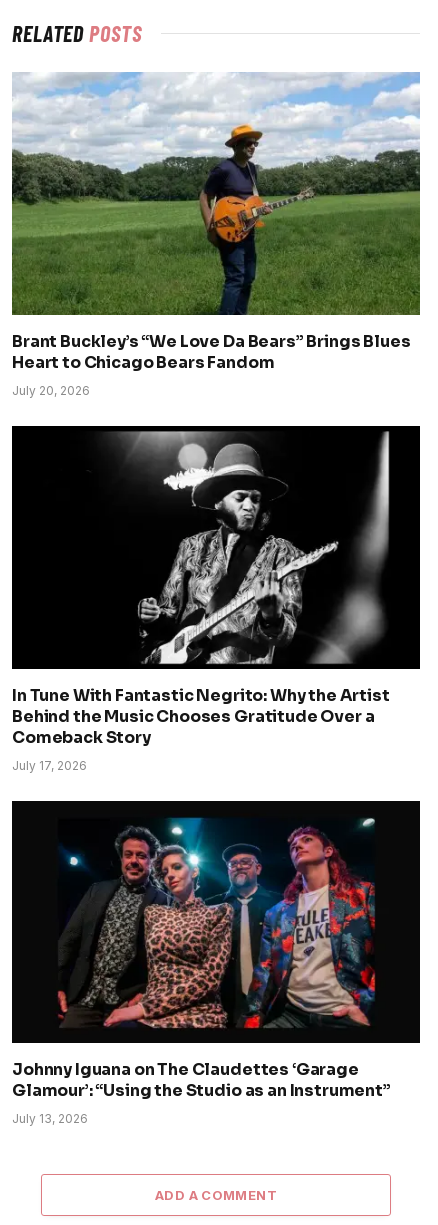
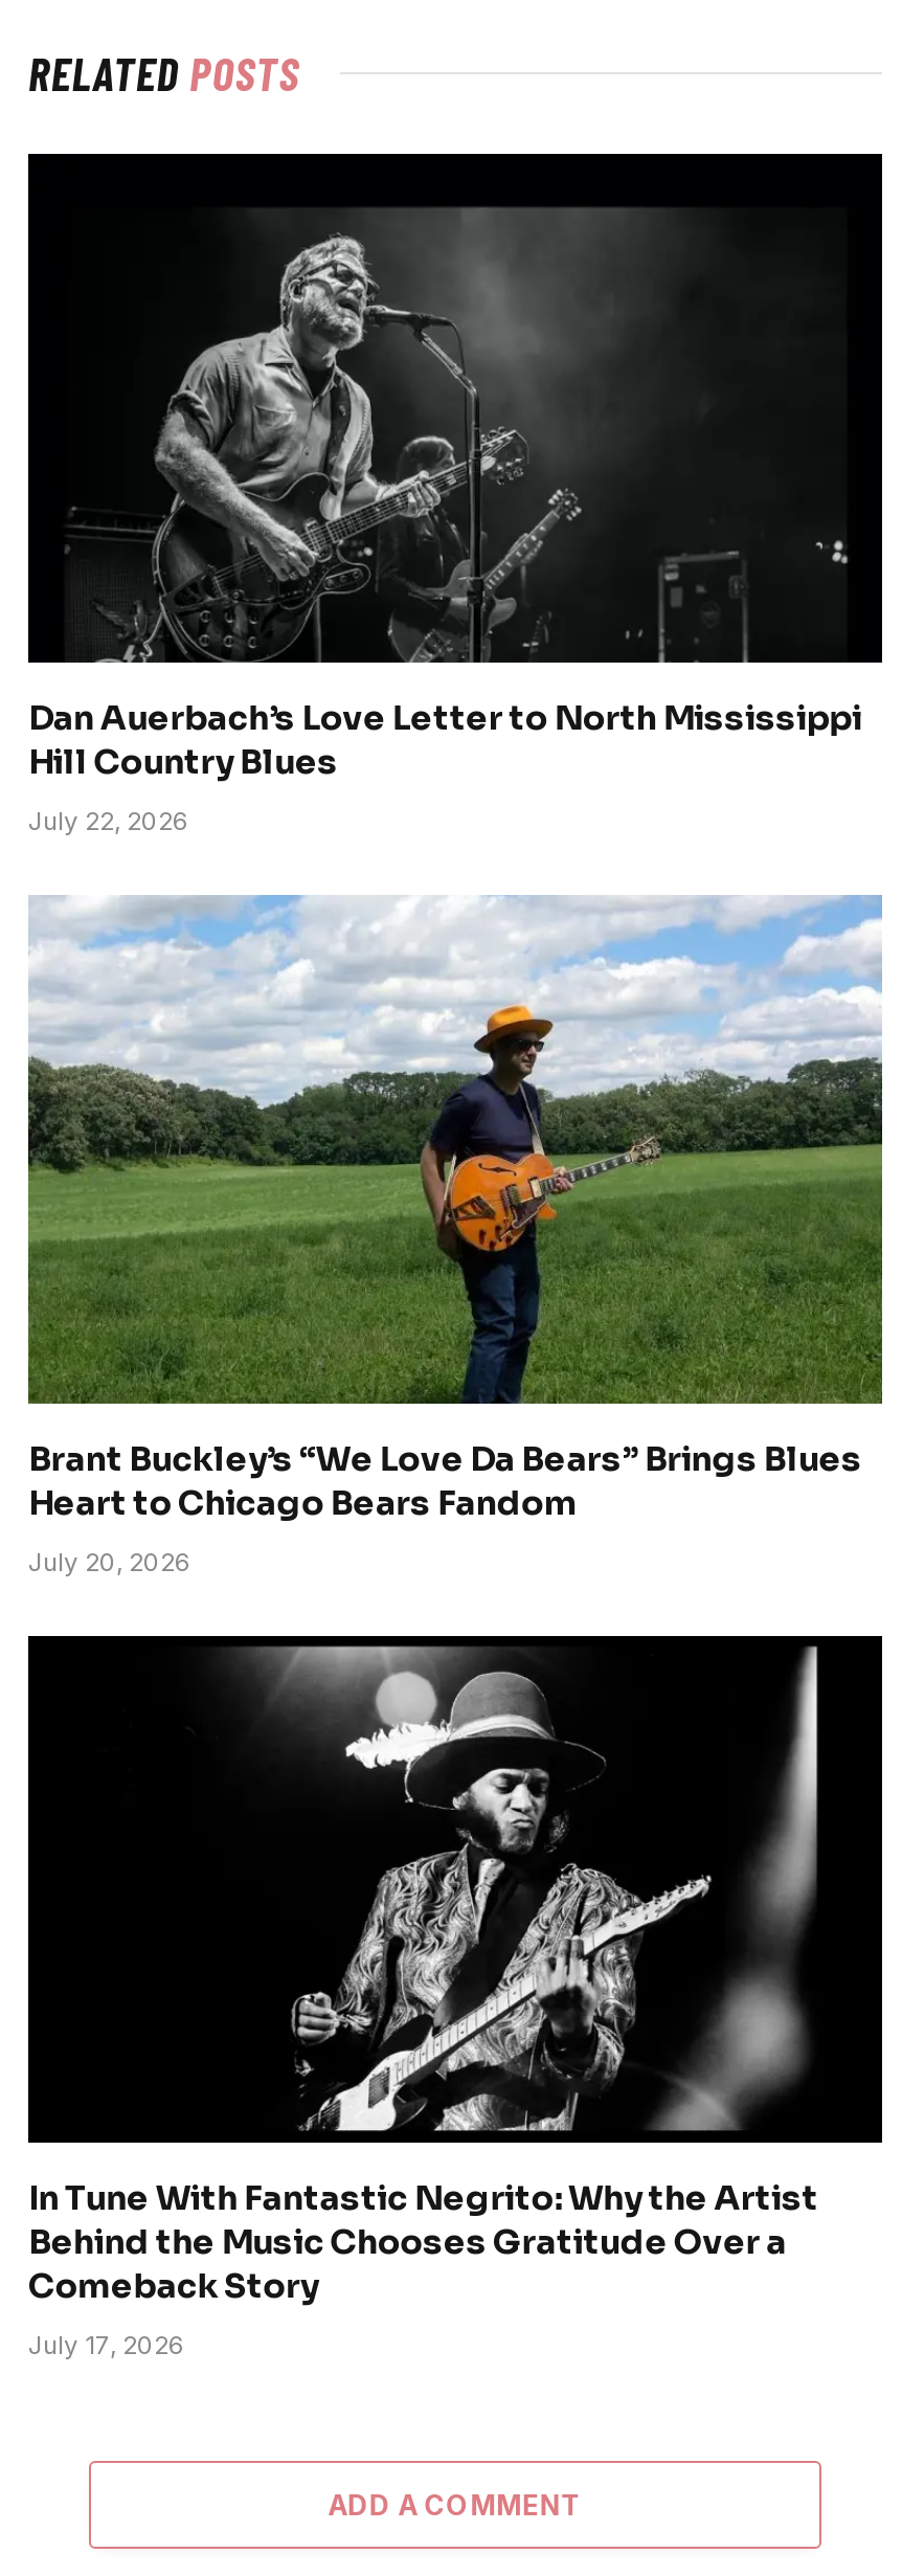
none -> [26,152,884,836] [image] | Dan Auerbach’s Love Letter to North Mississippi | Hill Country Blues | July 22, 2026
moved [10,71,422,773] -> [24,893,886,2361]: [image] | Brant Buckley’s “We Love Da Bears” Brings Blues | Heart to Chicago Bears Fandom | July 20, 2026 | In Tune With Fantastic Negrito: Why the Artist | Behind the Music Chooses Gratitude Over a | Comeback Story | July 17, 2026
[11,800,421,1126] [image] | Johnny Iguana on The Claudettes ‘Garage | Glamour’: “Using the Studio as an Instrument” | July 13, 2026 -> none

